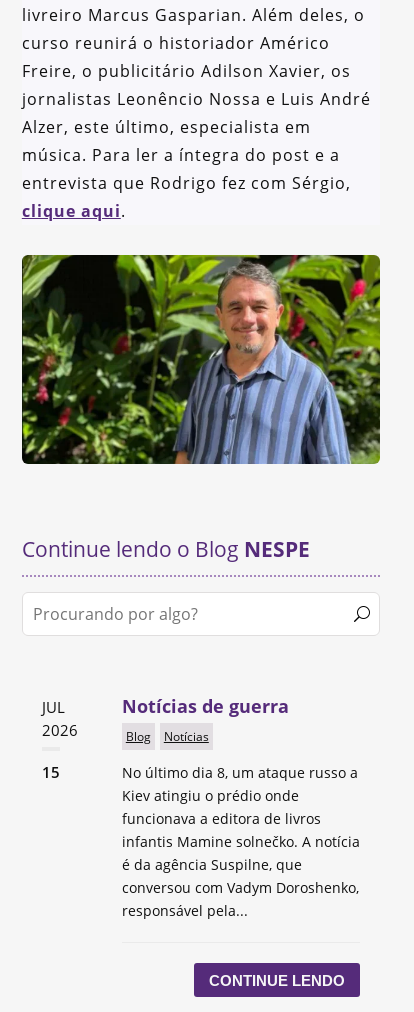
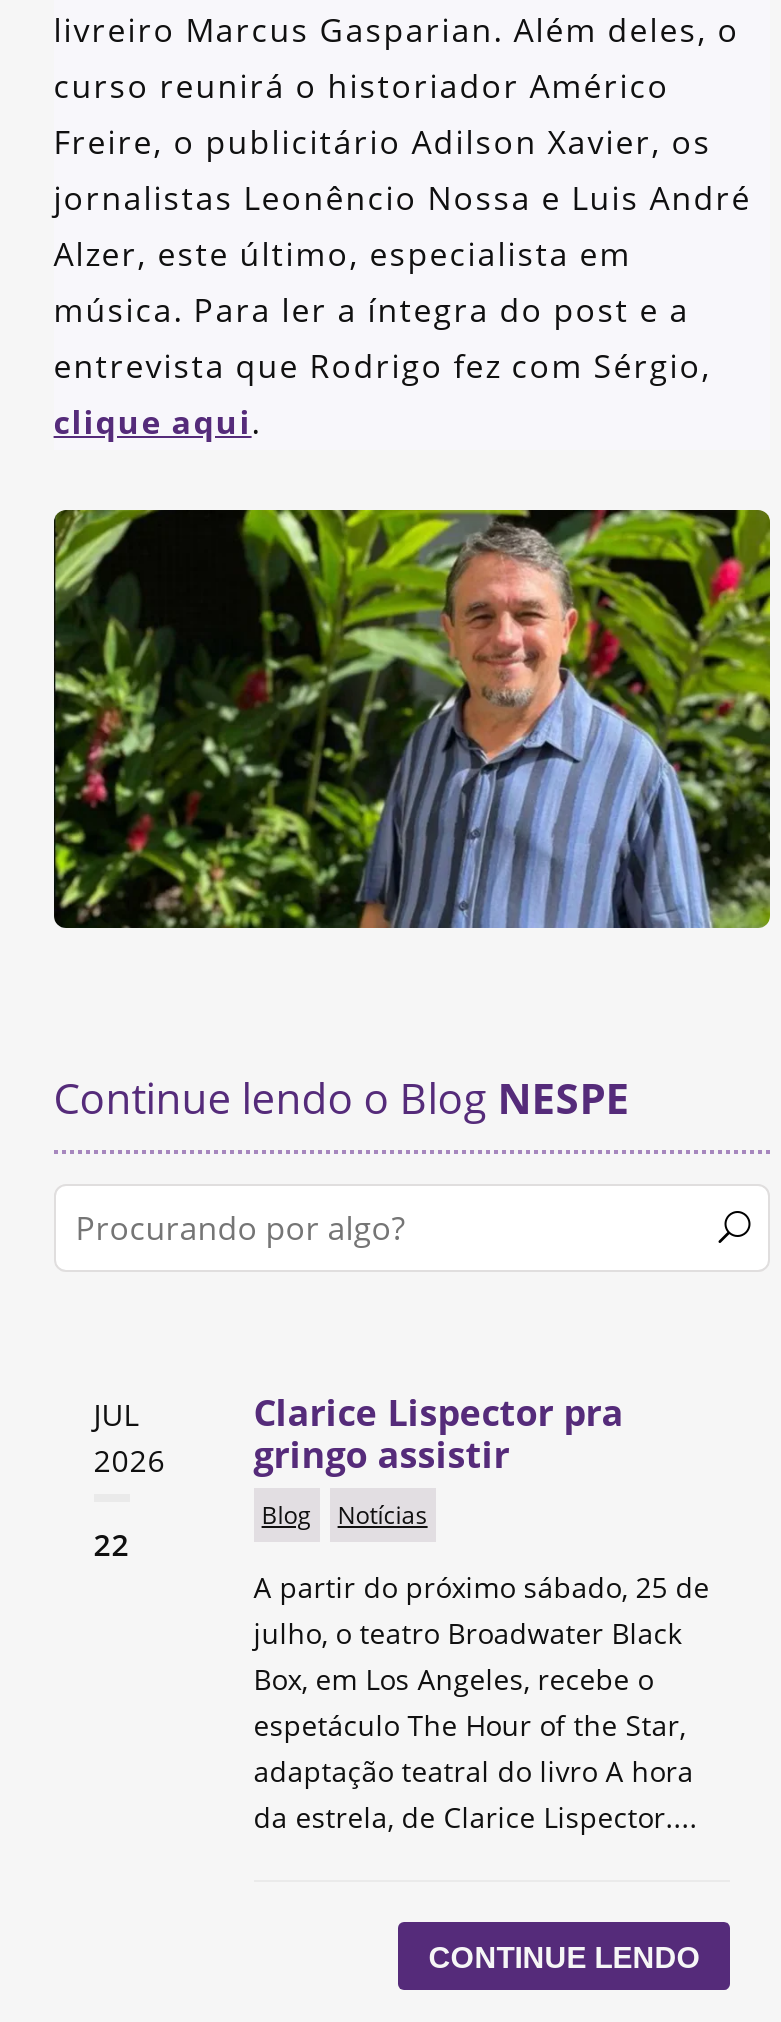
[122,694,289,718] Notícias de guerra -> [254,1388,624,1478] Clarice Lispector pra | gringo assistir
moved [126,728,209,745] -> [262,1498,428,1532]: Blog | Notícias
[42,762,60,782] 15 -> [94,1524,130,1564] 22
[122,763,360,920] No último dia 8, um ataque russo a | Kiev atingiu o prédio onde | funcionava a editora de livros | infantis Mamine solnečko. A notícia | é da agência Suspilne, que | conversou com Vadym Doroshenko, | responsável pela... -> [254,1568,710,1836] A partir do próximo sábado, 25 de | julho, o teatro Broadwater Black | Box, em Los Angeles, recebe o | espetáculo The Hour of the Star, | adaptação teatral do livro A hora | da estrela, de Clarice Lispector....

